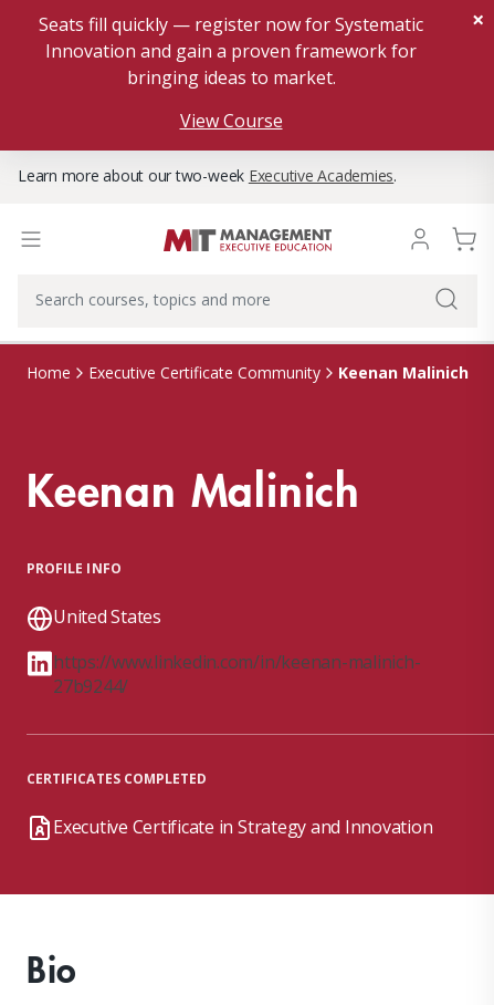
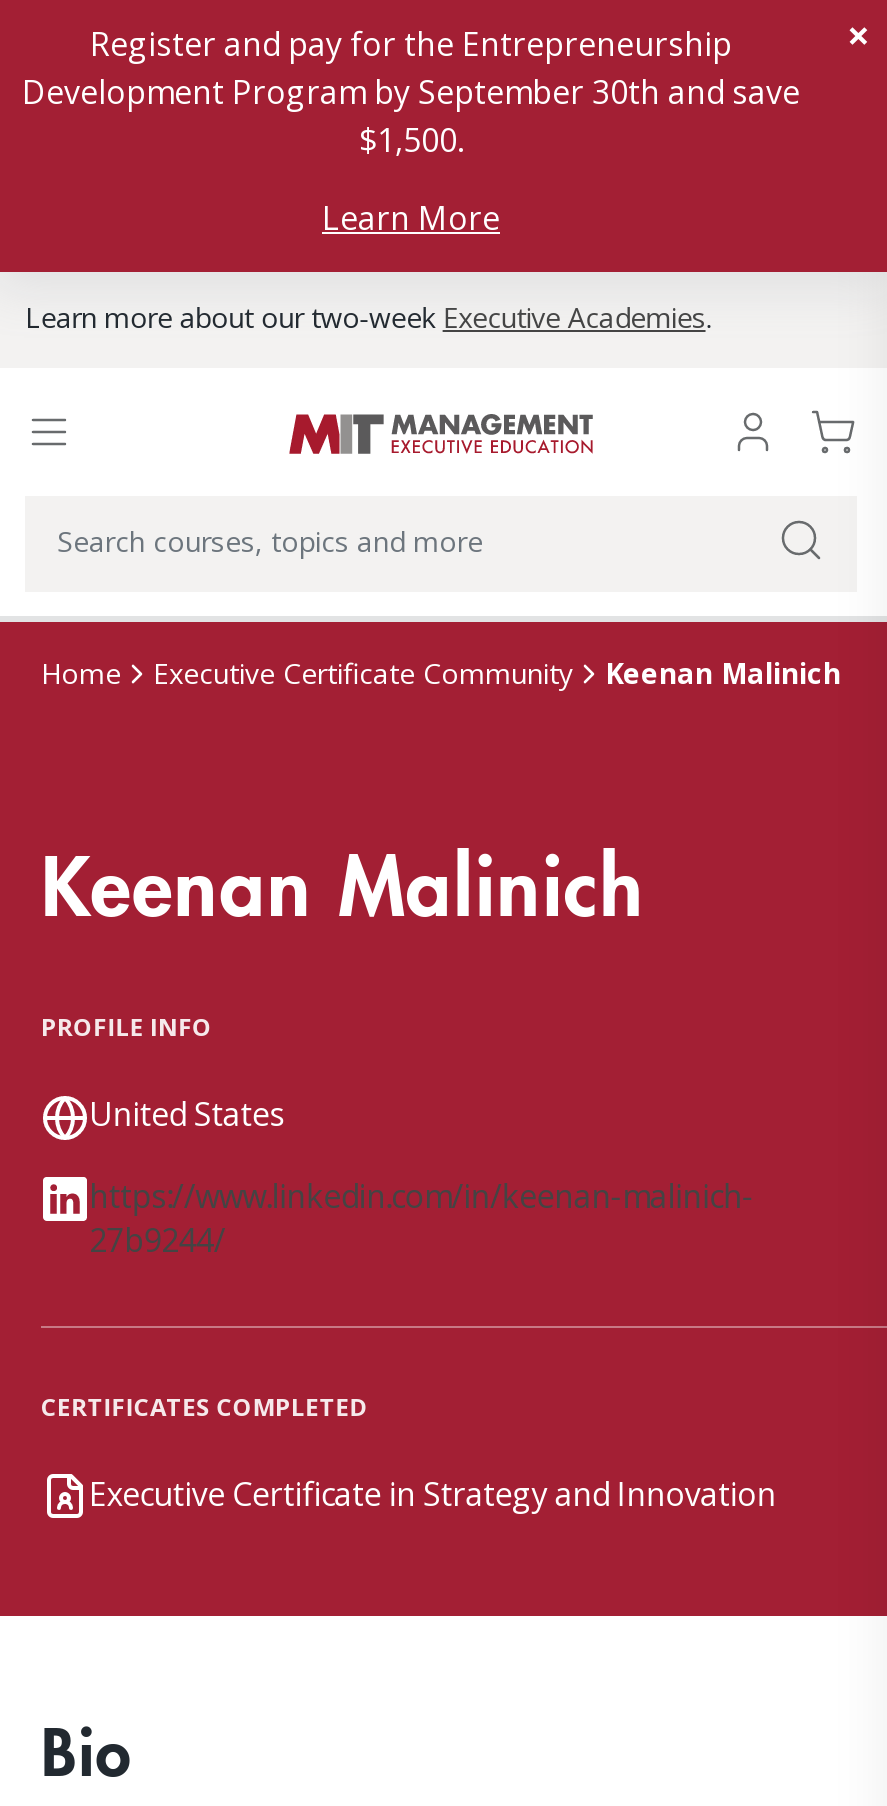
[39,12,423,90] Seats fill quickly — register now for Systematic | Innovation and gain a proven framework for | bringing ideas to market. -> [22,22,800,162] Register and pay for the Entrepreneurship | Development Program by September 30th and save | $1,500.
[180,108,282,133] View Course -> [322,196,500,240] Learn More

